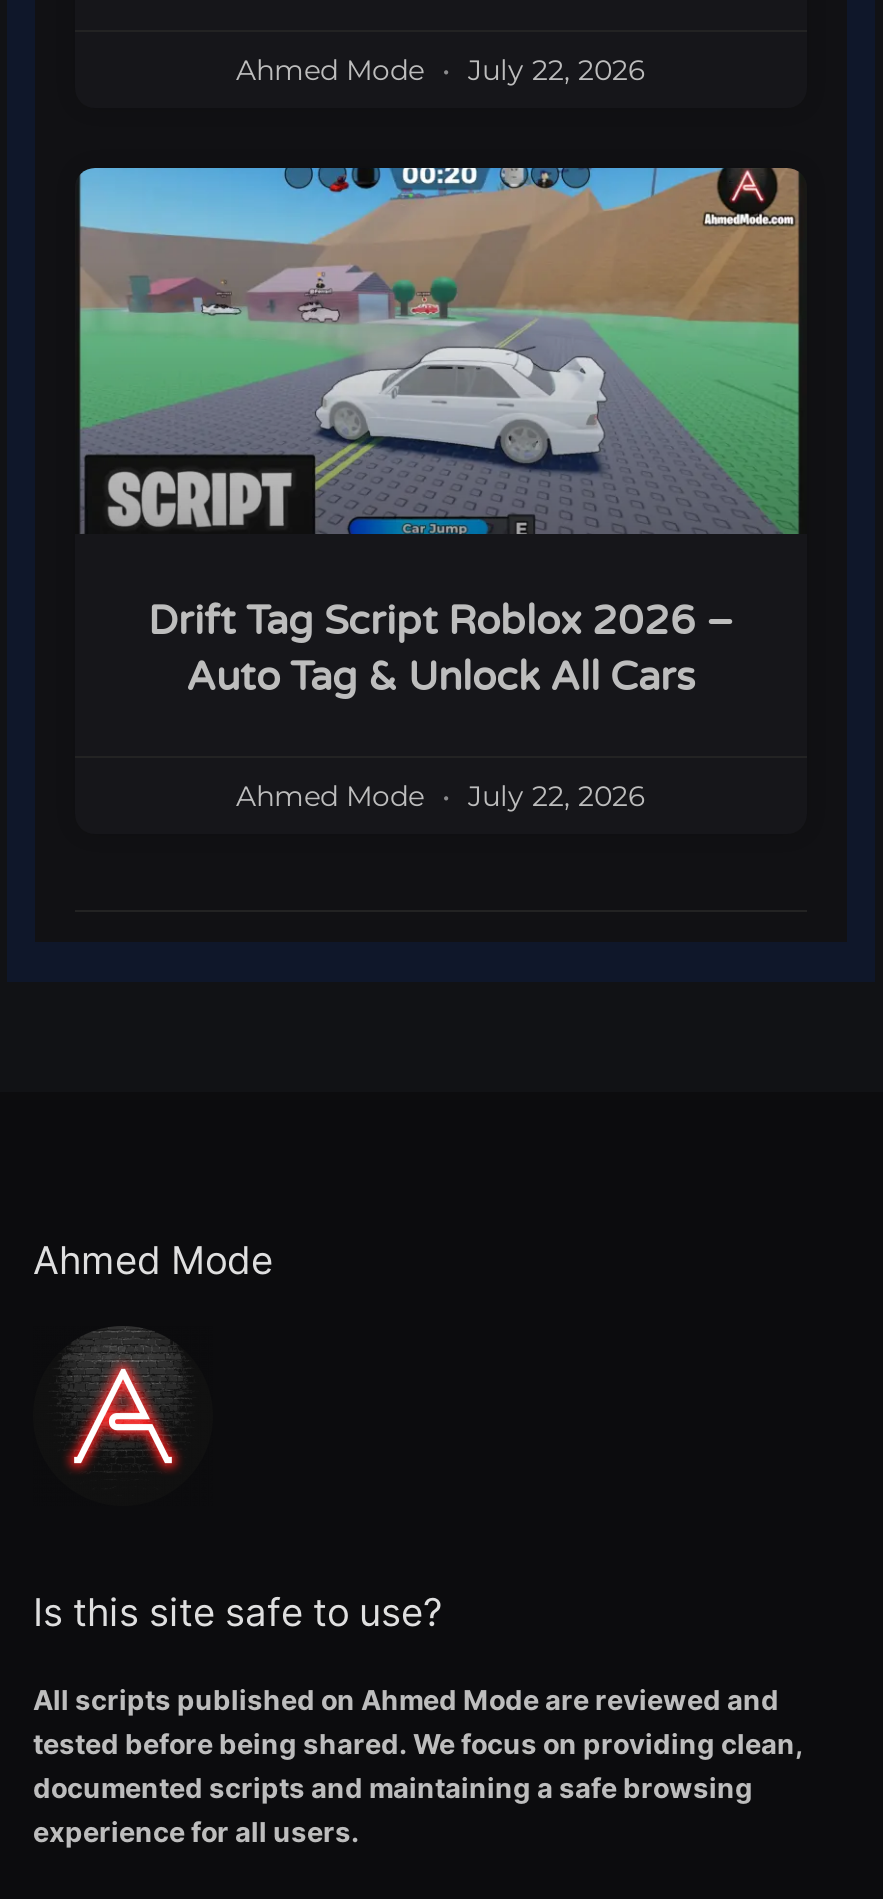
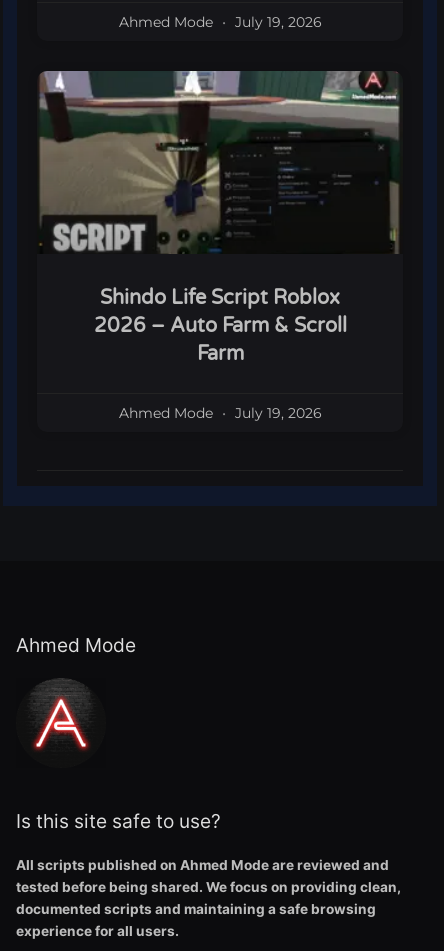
[236,52,646,88] Ahmed Mode July 22, 2026 -> [118,13,321,31] Ahmed Mode July 19, 2026
[77,166,801,702] [image] | Drift Tag Script Roblox 2026 – | Auto Tag & Unlock All Cars -> [38,70,400,366] [image] | Shindo Life Script Roblox | 2026 – Auto Farm & Scroll | Farm
[236,778,646,814] Ahmed Mode July 22, 2026 -> [118,404,321,422] Ahmed Mode July 19, 2026

